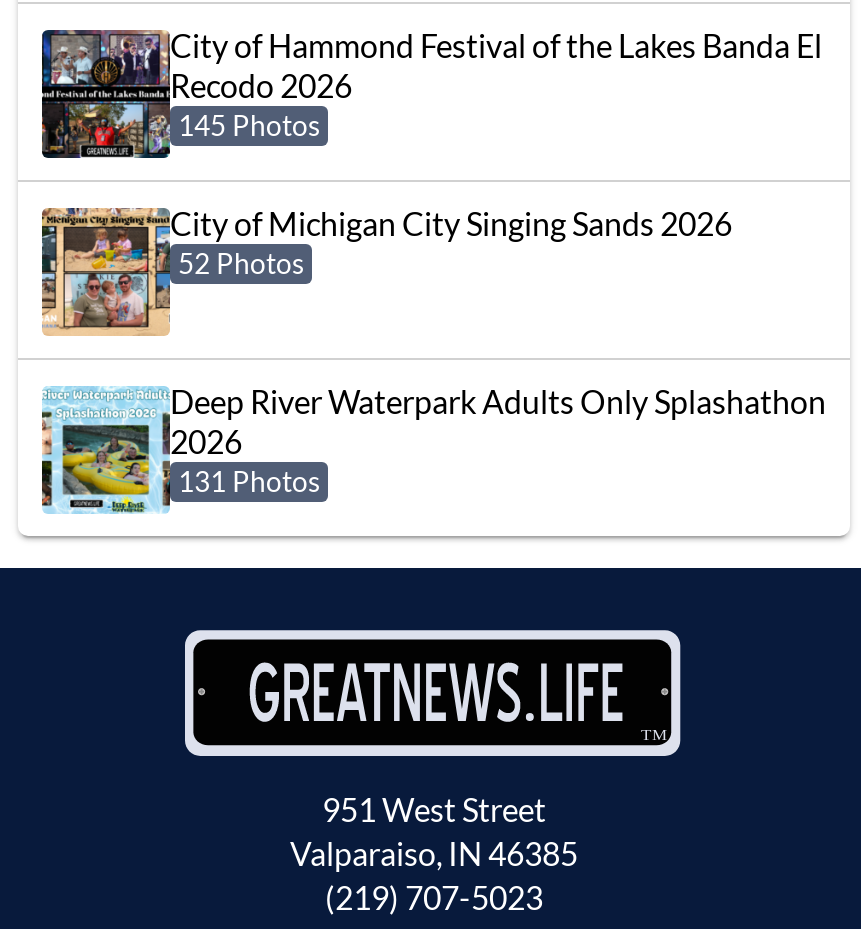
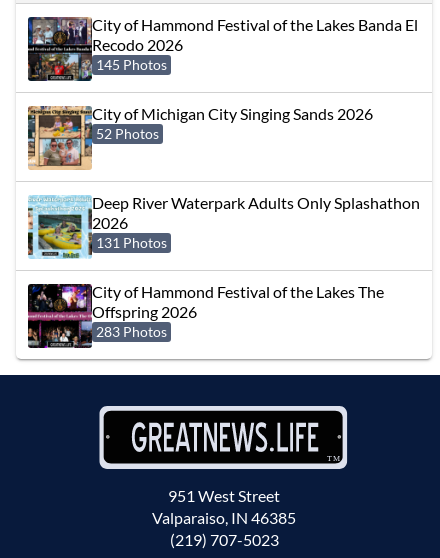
none -> [27,282,384,349] [image] | City of Hammond Festival of the Lakes The | Offspring 2026 | 283 Photos

